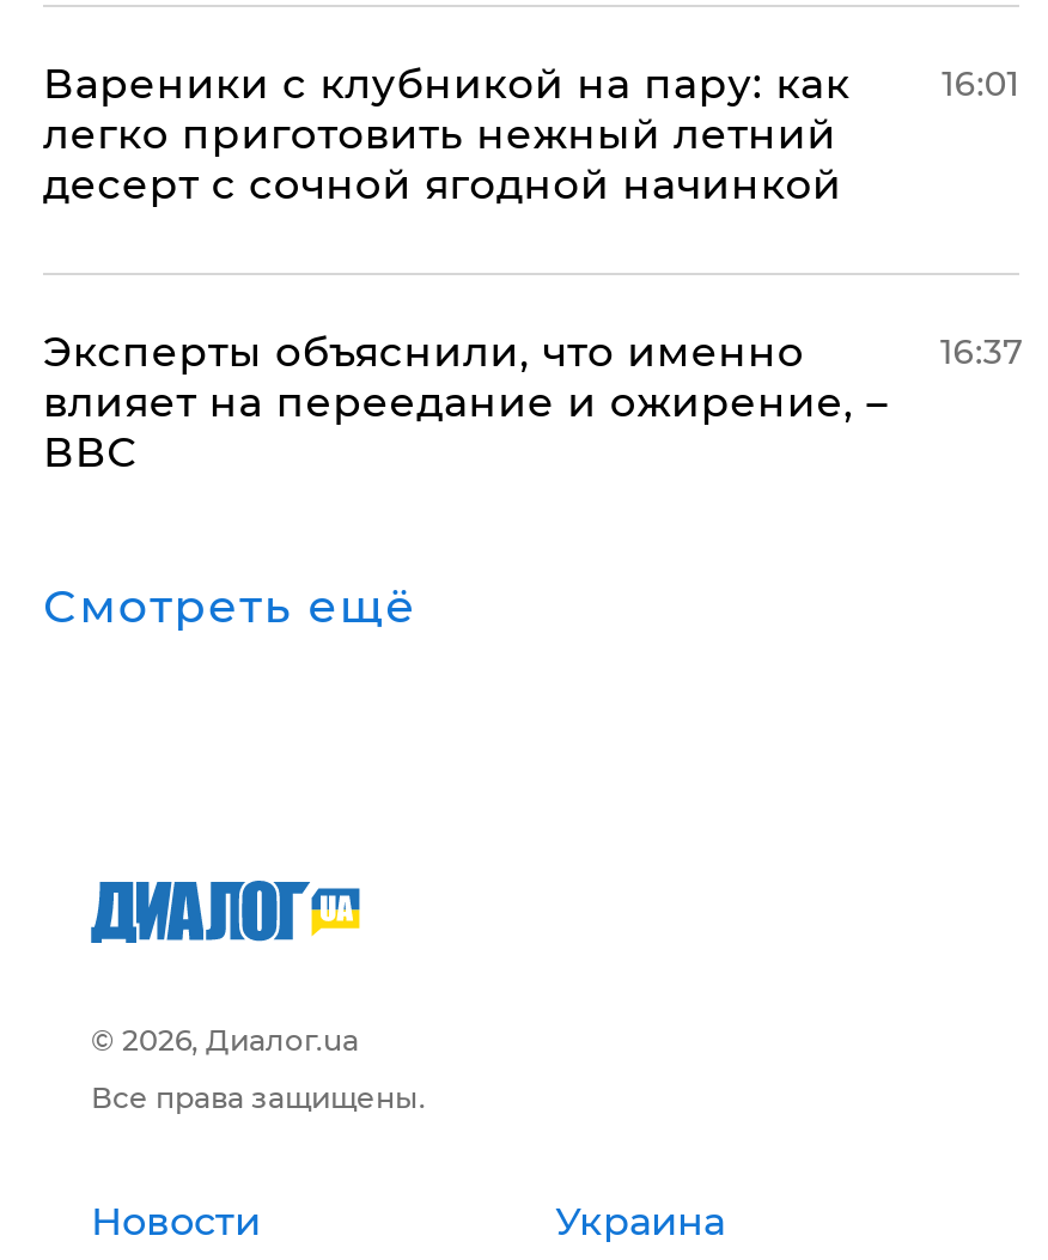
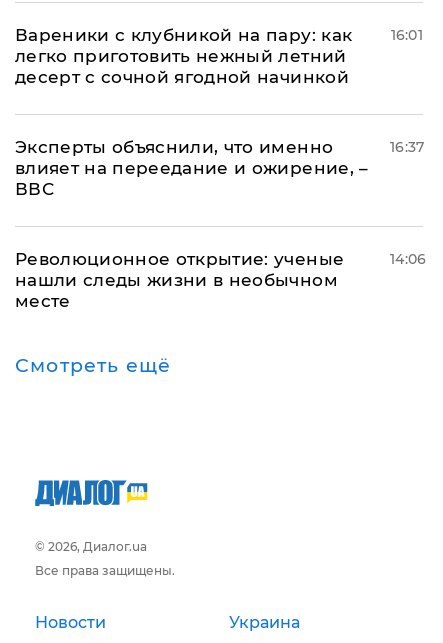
none -> [15,249,344,311] Революционное открытие: ученые | нашли следы жизни в необычном | месте
none -> [390,250,426,268] 14:06

